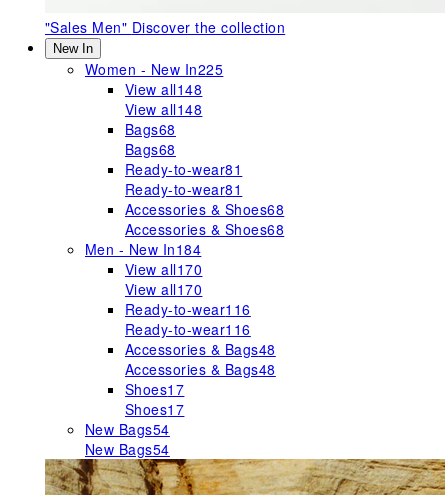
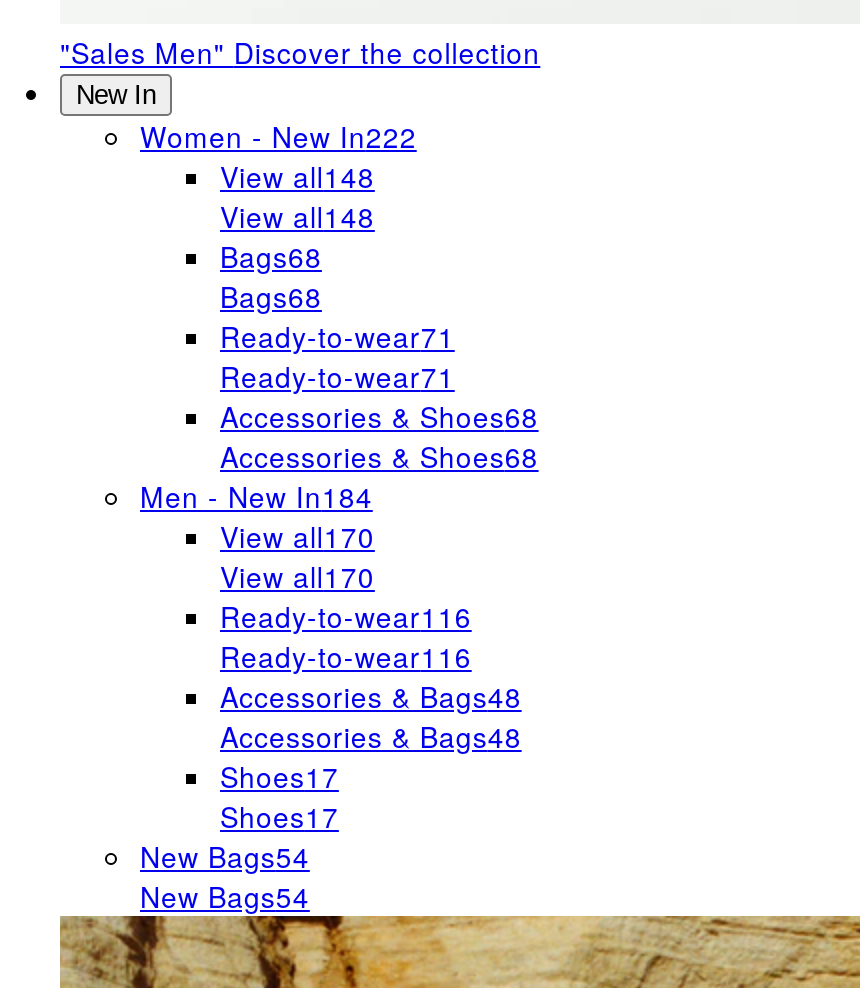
[85,59,223,79] Women - New In225 -> [140,116,417,156] Women - New In222
[125,159,242,179] Ready-to-wear81 -> [220,316,455,356] Ready-to-wear71
[125,179,242,199] Ready-to-wear81 -> [220,356,455,396] Ready-to-wear71

